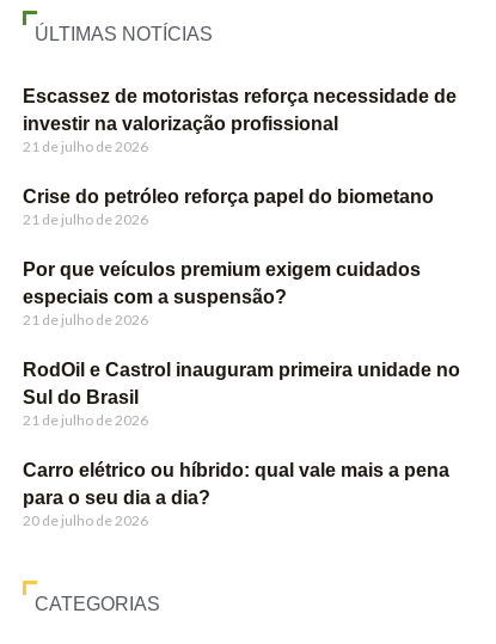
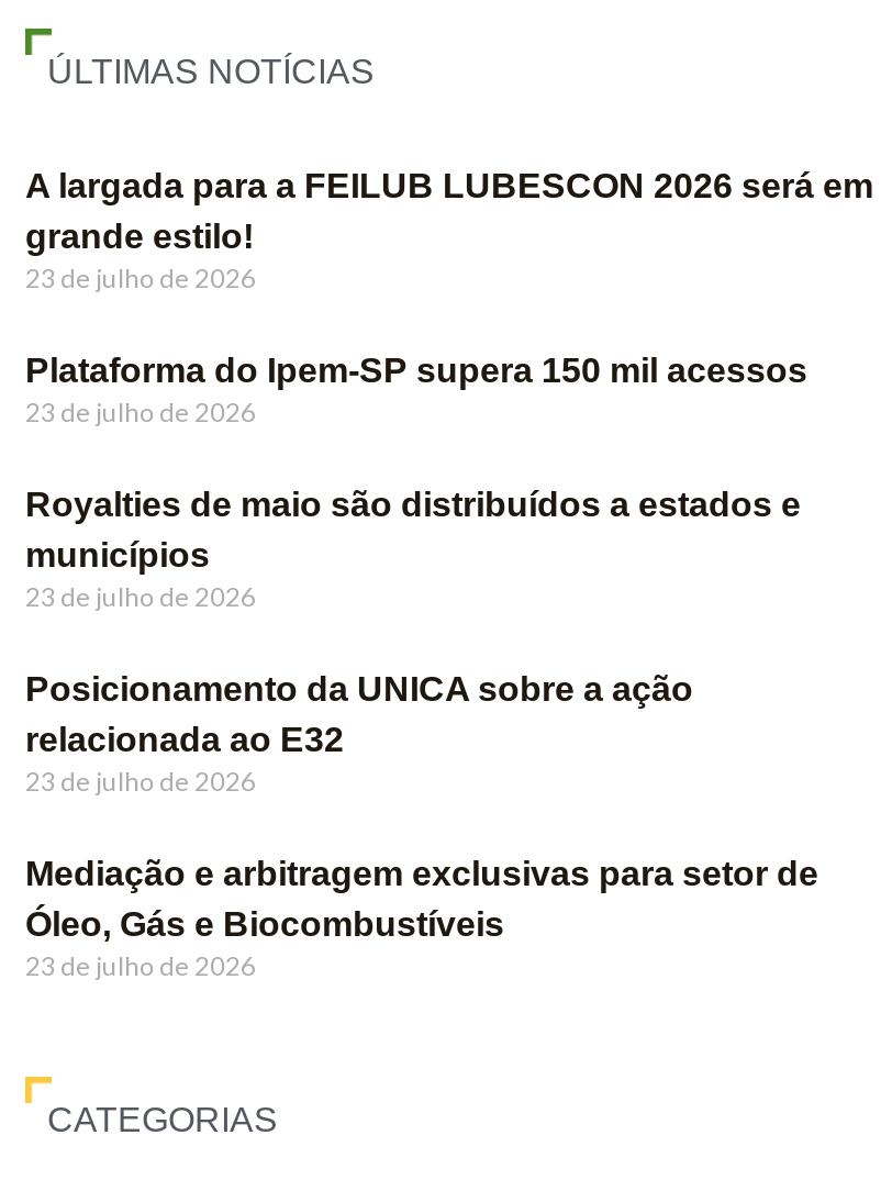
[23,86,457,155] Escassez de motoristas reforça necessidade de | investir na valorização profissional | 21 de julho de 2026 -> [25,167,873,294] A largada para a FEILUB LUBESCON 2026 será em | grande estilo! | 23 de julho de 2026
[23,186,434,228] Crise do petróleo reforça papel do biometano | 21 de julho de 2026 -> [25,352,807,428] Plataforma do Ipem-SP supera 150 mil acessos | 23 de julho de 2026
[23,259,421,329] Por que veículos premium exigem cuidados | especiais com a suspensão? | 21 de julho de 2026 -> [25,486,801,613] Royalties de maio são distribuídos a estados e | municípios | 23 de julho de 2026
[23,360,460,429] RodOil e Castrol inauguram primeira unidade no | Sul do Brasil | 21 de julho de 2026 -> [25,670,693,798] Posicionamento da UNICA sobre a ação | relacionada ao E32 | 23 de julho de 2026
[23,460,449,529] Carro elétrico ou híbrido: qual vale mais a pena | para o seu dia a dia? | 20 de julho de 2026 -> [25,855,818,982] Mediação e arbitragem exclusivas para setor de | Óleo, Gás e Biocombustíveis | 23 de julho de 2026

